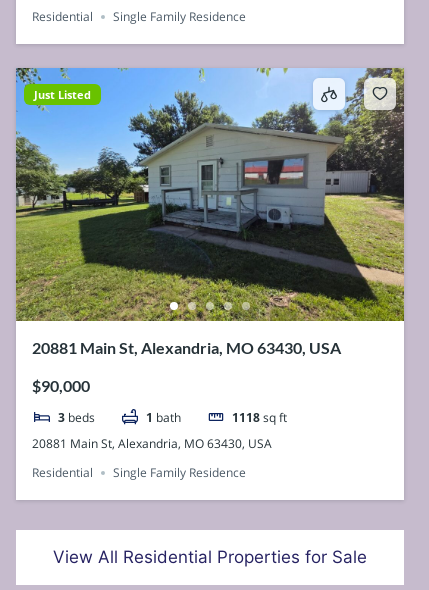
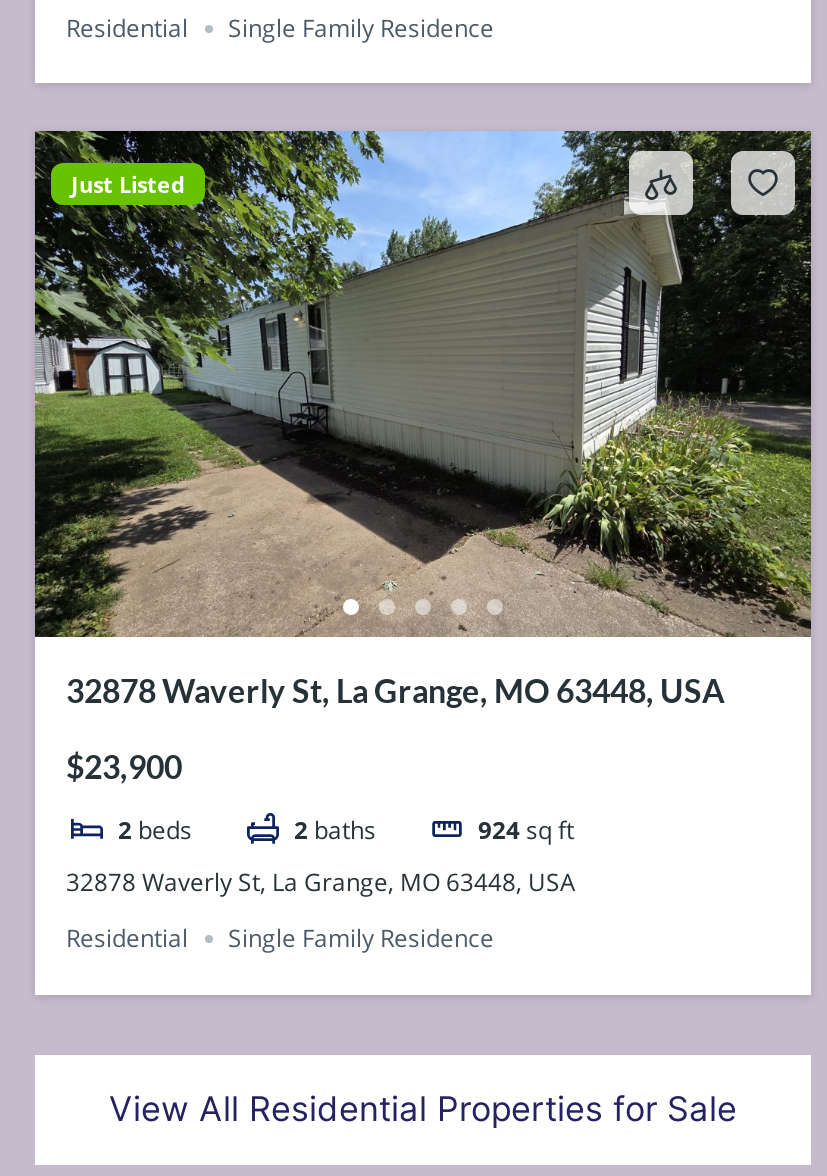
[15,67,405,357] [image] | 20881 Main St, Alexandria, MO 63430, USA -> [33,129,813,709] [image] | 32878 Waverly St, La Grange, MO 63448, USA
[31,376,89,395] $90,000 -> [66,748,182,786] $23,900
[57,408,286,425] 3 beds | 1 bath | 1118 sq ft -> [118,812,574,846] 2 beds | 2 baths | 924 sq ft
[31,435,271,452] 20881 Main St, Alexandria, MO 63430, USA -> [66,866,576,900] 32878 Waverly St, La Grange, MO 63448, USA

